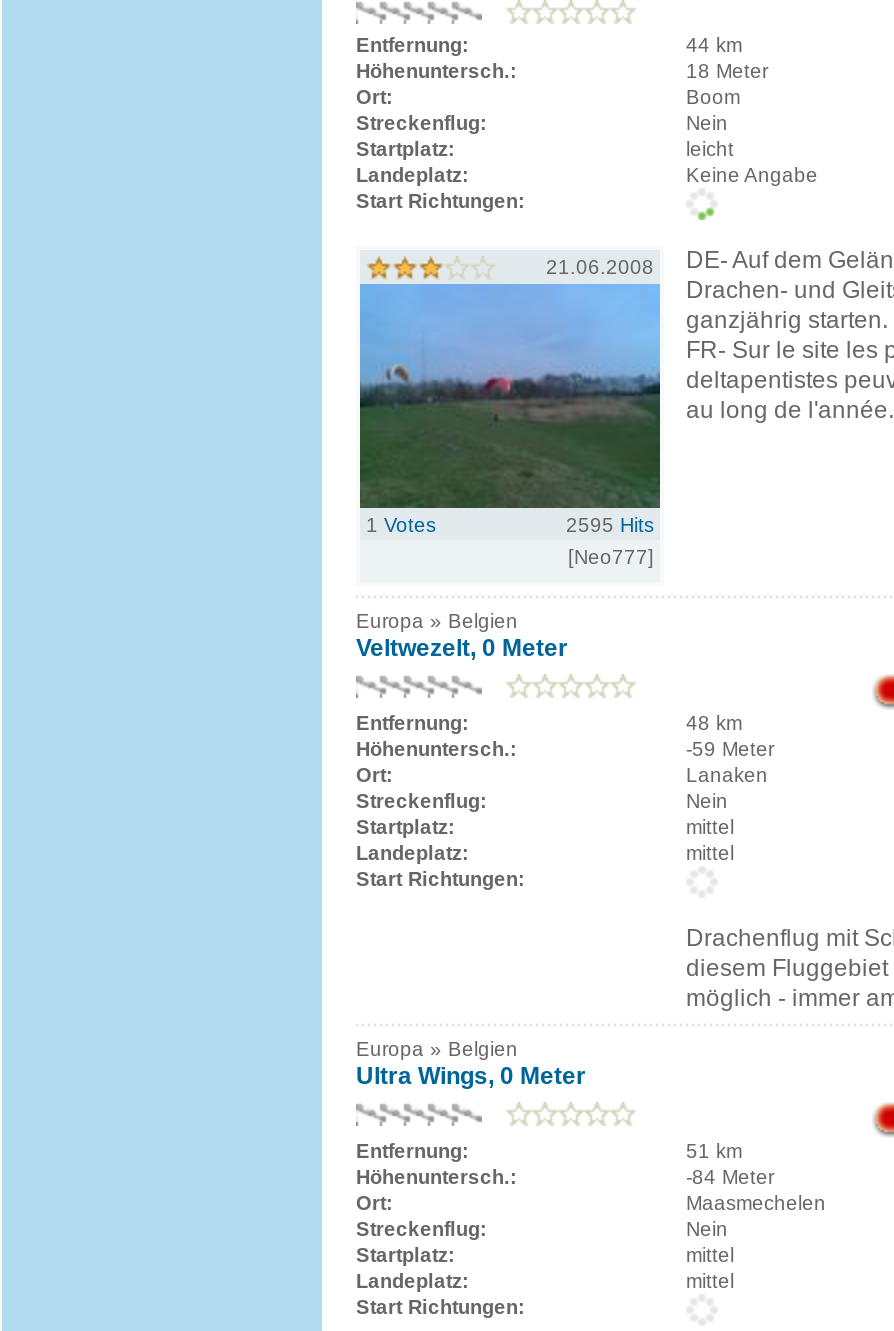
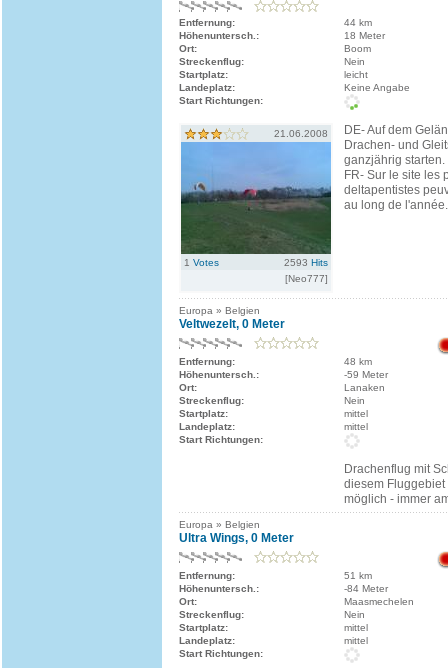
[566,514,654,536] 2595 Hits -> [284,257,328,268] 2593 Hits

